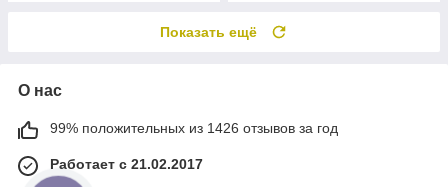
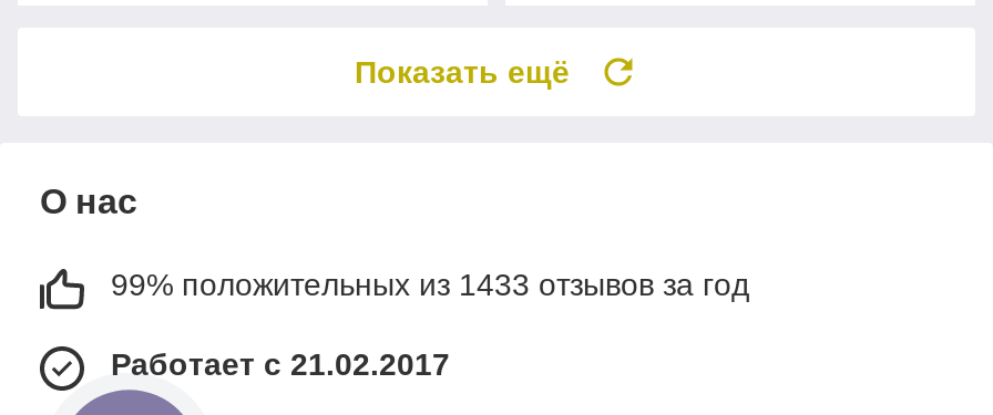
[50,120,338,136] 99% положительных из 1426 отзывов за год -> [111,266,749,302] 99% положительных из 1433 отзывов за год

